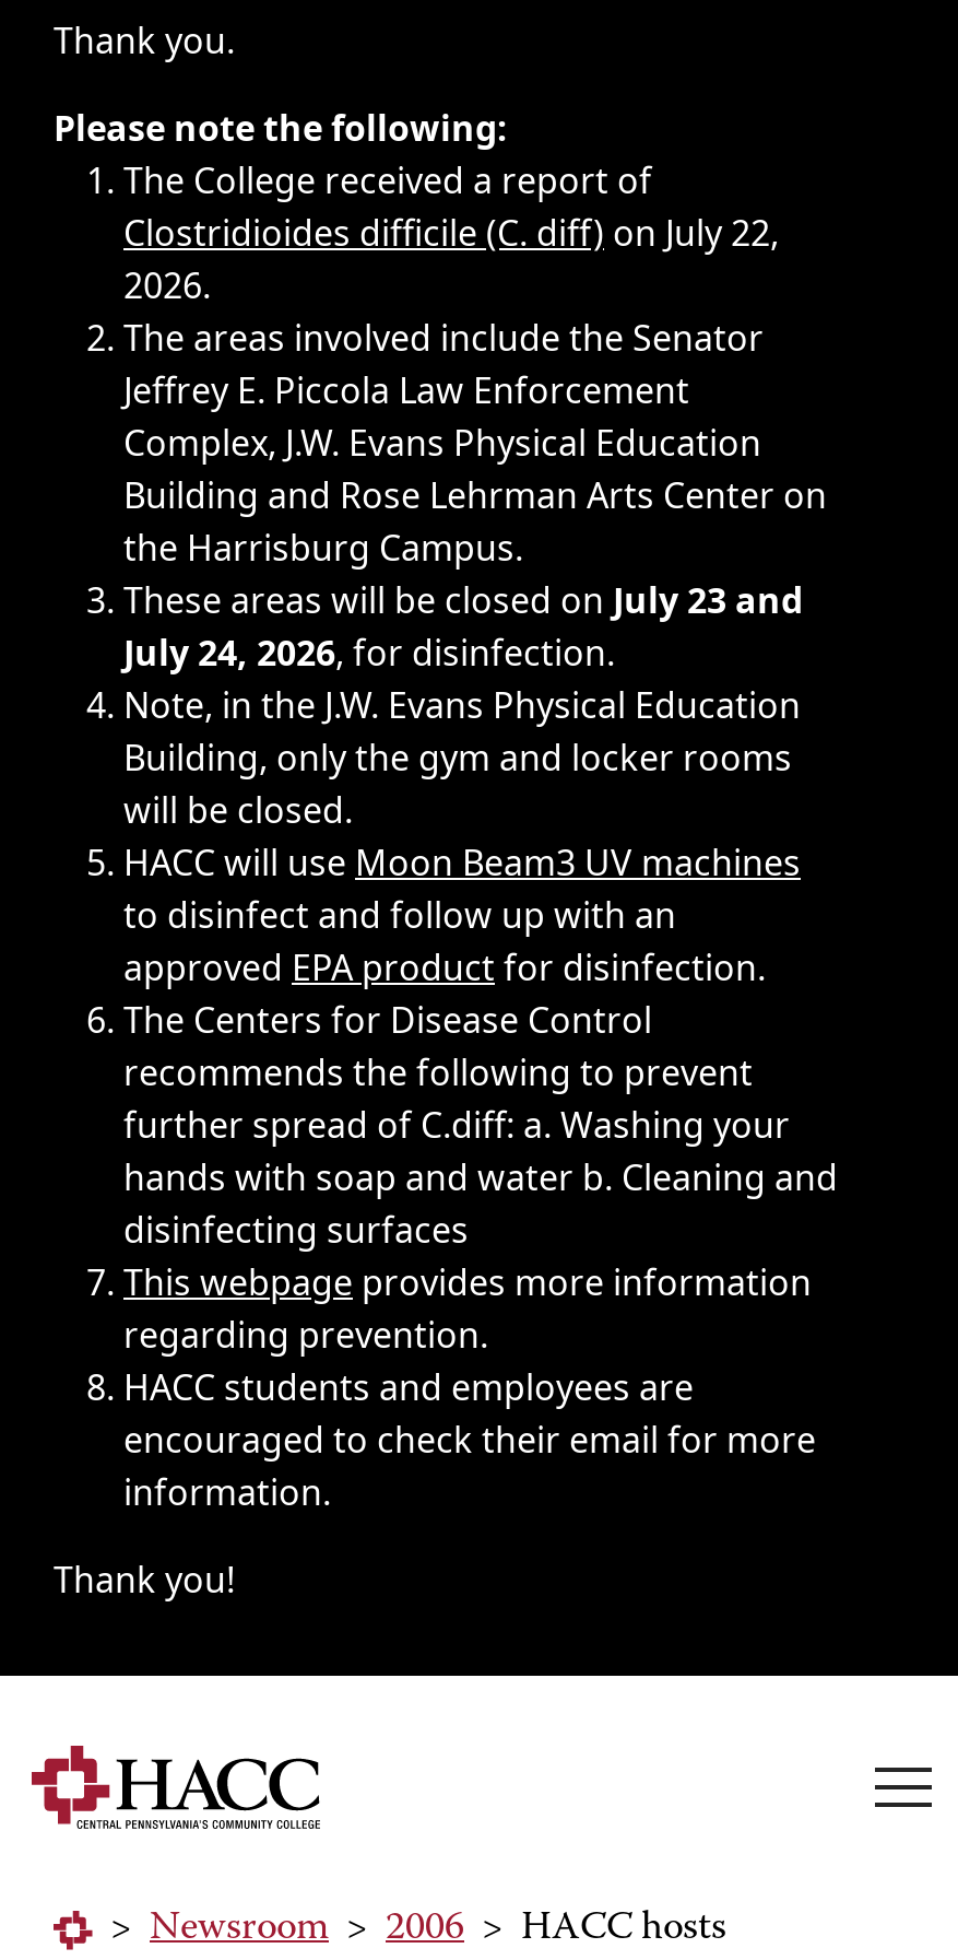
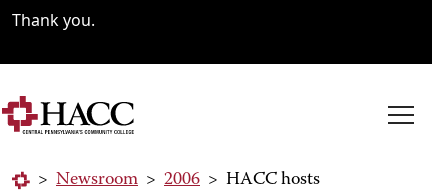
[54,104,838,1604] Please note the following: | The College received a report of | Clostridioides difficile (C. diff) on July 22, | 2026. | The areas involved include the Senator | Jeffrey E. Piccola Law Enforcement | Complex, J.W. Evans Physical Education | Building and Rose Lehrman Arts Center on | the Harrisburg Campus. | These areas will be closed on July 23 and | July 24, 2026, for disinfection. | Note, in the J.W. Evans Physical Education | Building, only the gym and locker rooms | will be closed. | HACC will use Moon Beam3 UV machines | to disinfect and follow up with an | approved EPA product for disinfection. | The Centers for Disease Control | recommends the following to prevent | further spread of C.diff: a. Washing your | hands with soap and water b. Cleaning and | disinfecting surfaces | This webpage provides more information | regarding prevention. | HACC students and employees are | encouraged to check their email for more | information. | Thank you! -> none

